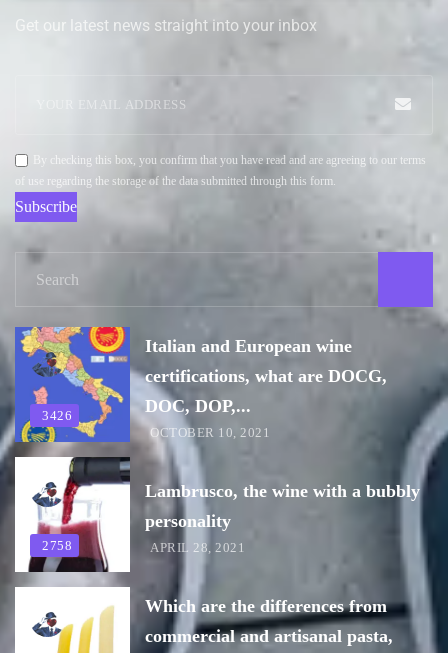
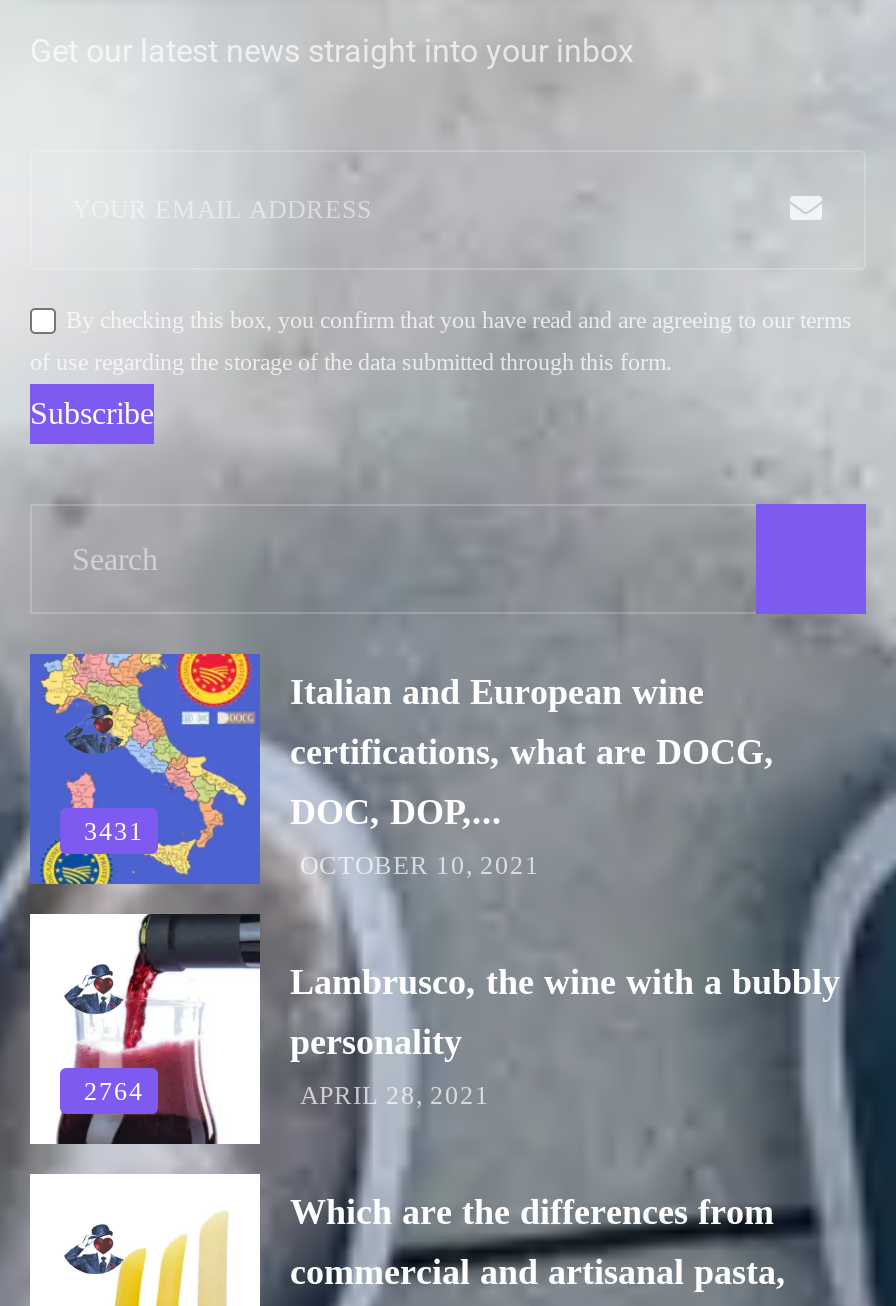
[42,408,72,423] 3426 -> [84,816,144,846] 3431
[42,538,72,553] 2758 -> [84,1076,144,1106] 2764

